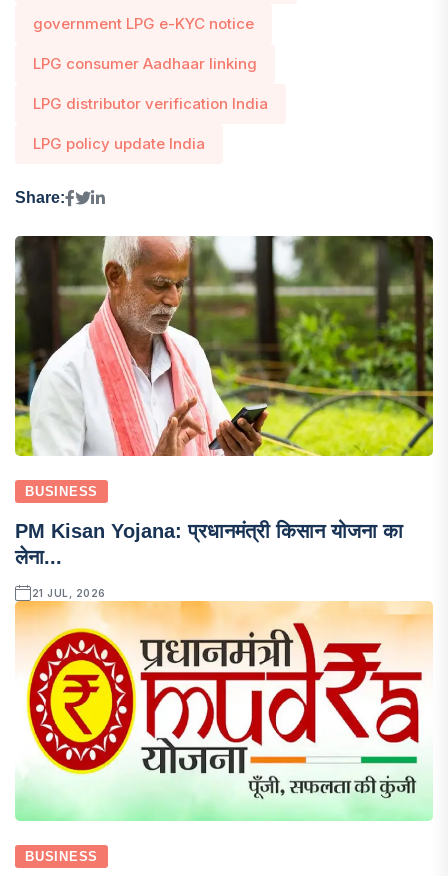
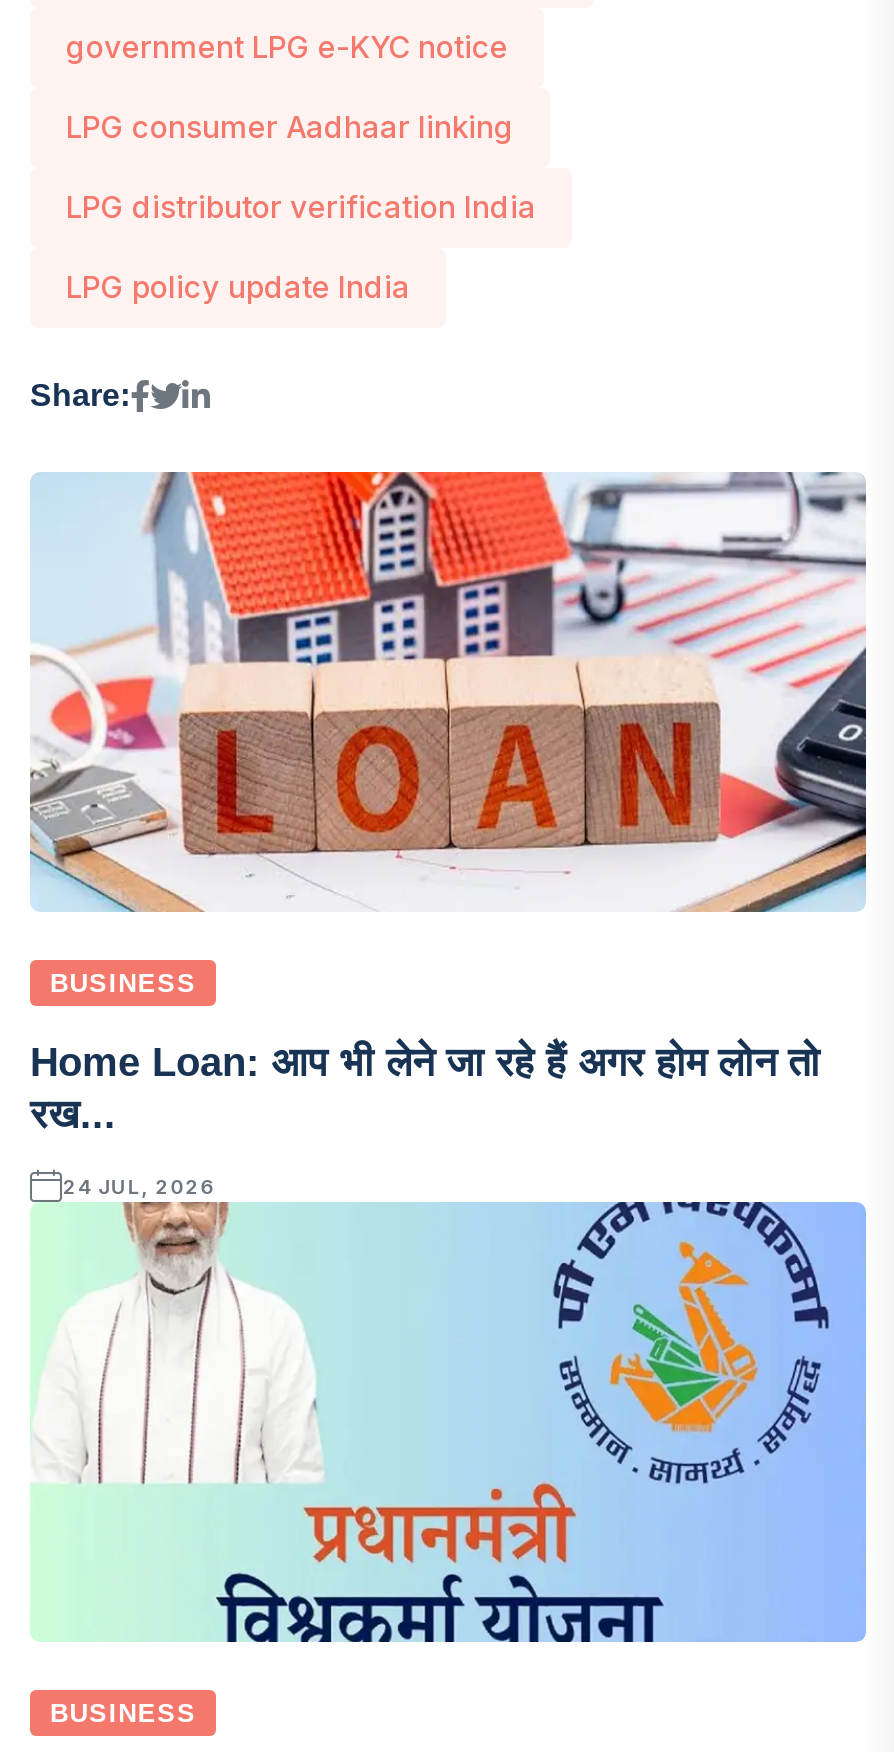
[14,235,434,457] [image] -> [28,470,868,914] [image]
[15,520,403,568] PM Kisan Yojana: प्रधानमंत्री किसान योजना का | लेना... -> [30,1040,820,1136] Home Loan: आप भी लेने जा रहे हैं अगर होम लोन तो | रख...
[31,587,106,599] 21 JUL, 2026 -> [63,1174,216,1198] 24 JUL, 2026
[14,600,434,821] [image] -> [30,1200,868,1644] [image]

